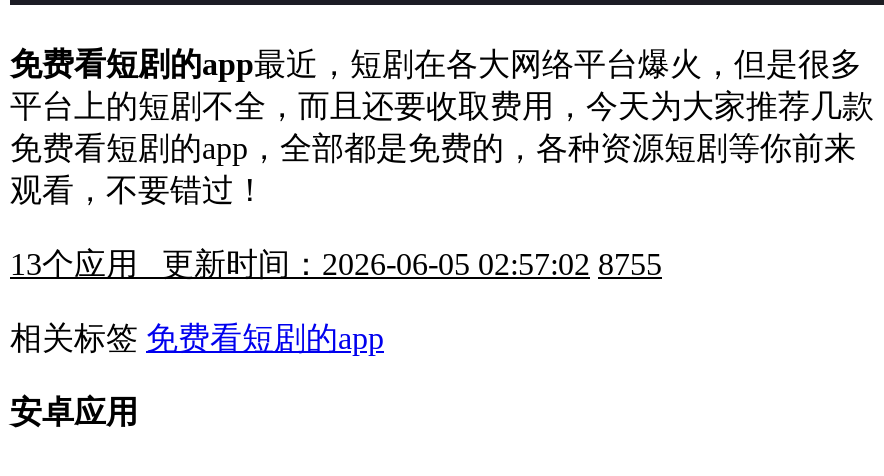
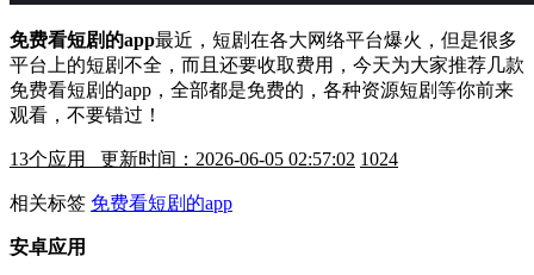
[10,247,662,281] 13个应用 更新时间：2026-06-05 02:57:02 8755 -> [10,149,398,169] 13个应用 更新时间：2026-06-05 02:57:02 1024

